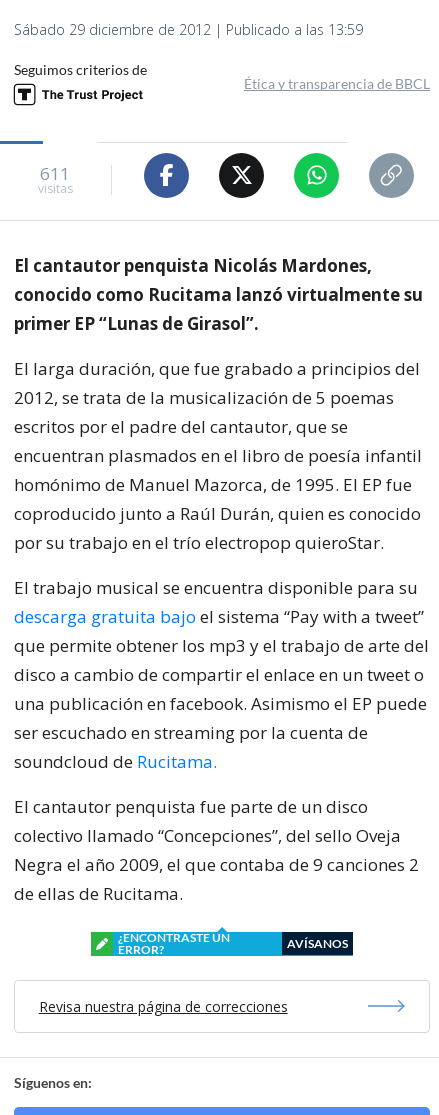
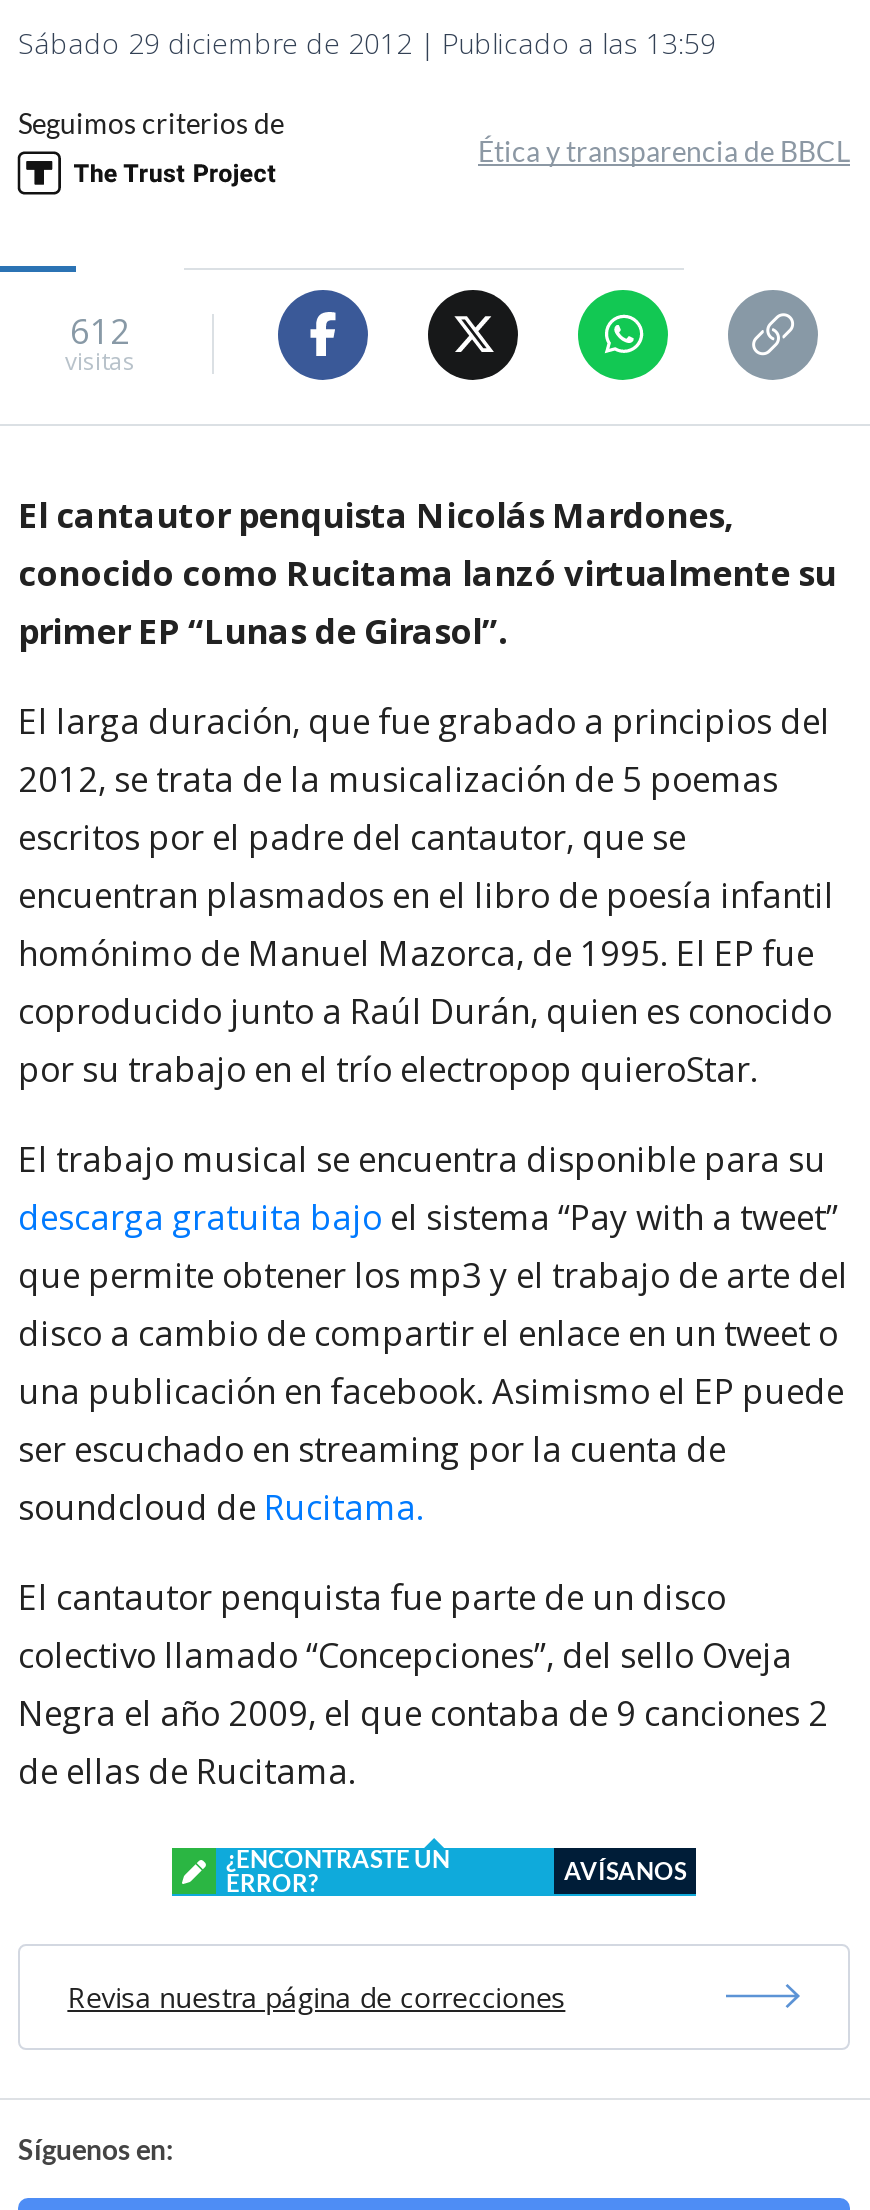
[40,162,70,185] 611 -> [70,309,130,355] 612

